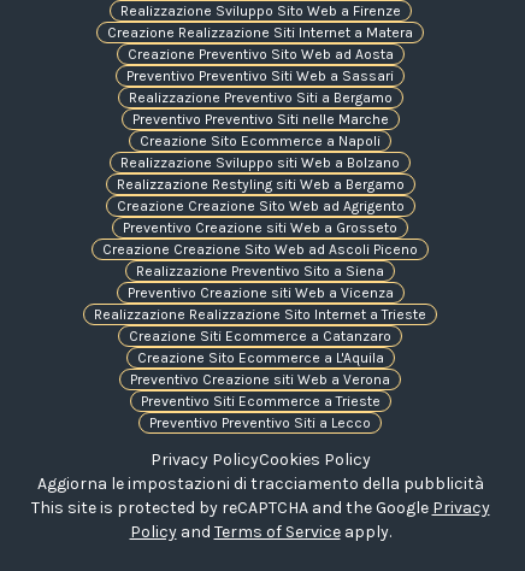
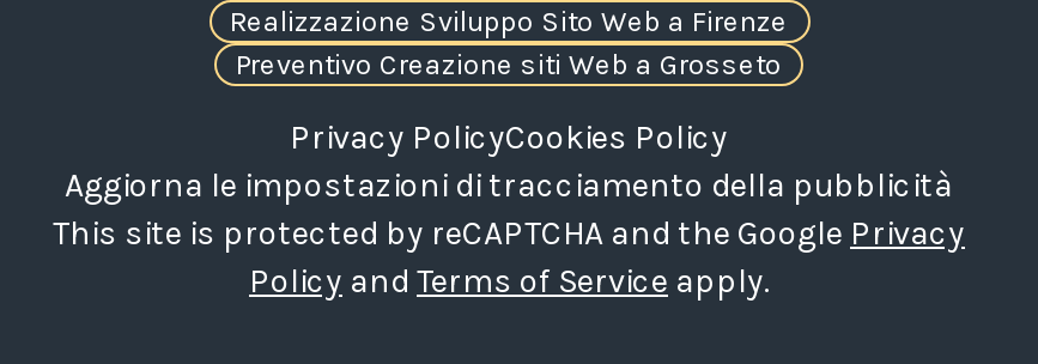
[107,23,413,214] Creazione Realizzazione Siti Internet a Matera | Creazione Preventivo Sito Web ad Aosta | Preventivo Preventivo Siti Web a Sassari | Realizzazione Preventivo Siti a Bergamo | Preventivo Preventivo Siti nelle Marche | Creazione Sito Ecommerce a Napoli | Realizzazione Sviluppo siti Web a Bolzano | Realizzazione Restyling siti Web a Bergamo | Creazione Creazione Sito Web ad Agrigento -> none
[94,240,426,431] Creazione Creazione Sito Web ad Ascoli Piceno | Realizzazione Preventivo Sito a Siena | Preventivo Creazione siti Web a Vicenza | Realizzazione Realizzazione Sito Internet a Trieste | Creazione Siti Ecommerce a Catanzaro | Creazione Sito Ecommerce a L'Aquila | Preventivo Creazione siti Web a Verona | Preventivo Siti Ecommerce a Trieste | Preventivo Preventivo Siti a Lecco -> none

